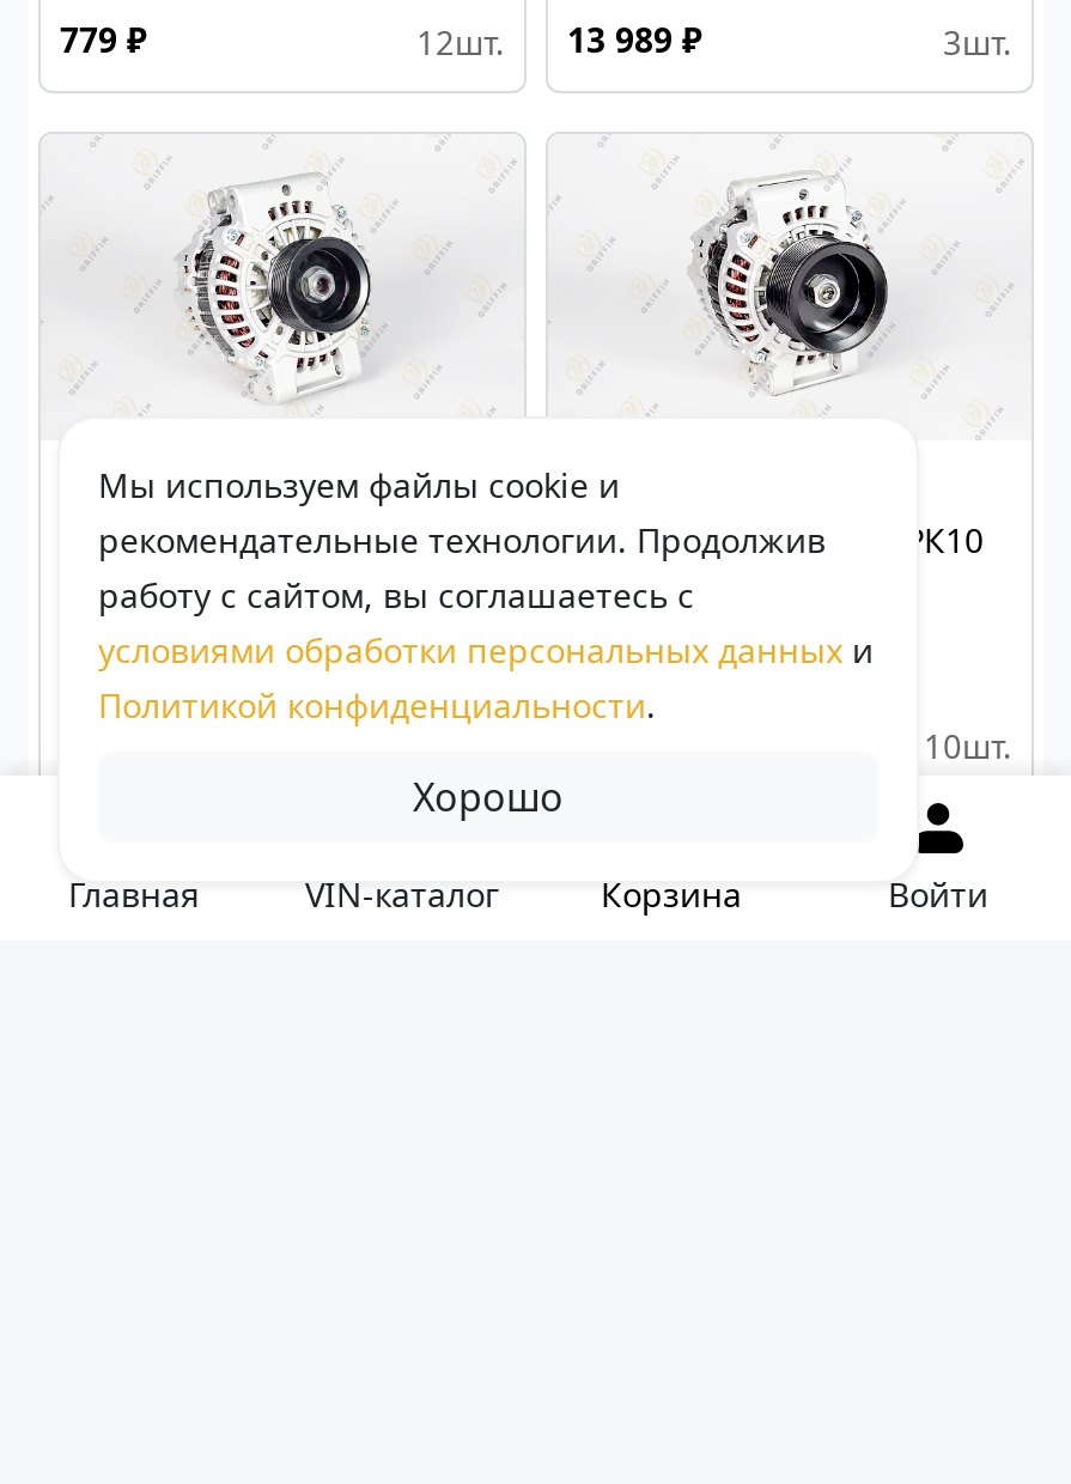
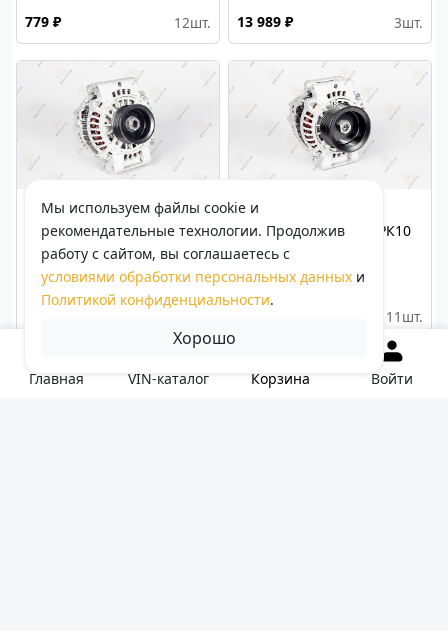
[924,723,1012,769] 10шт. -> [386,307,423,326] 11шт.

